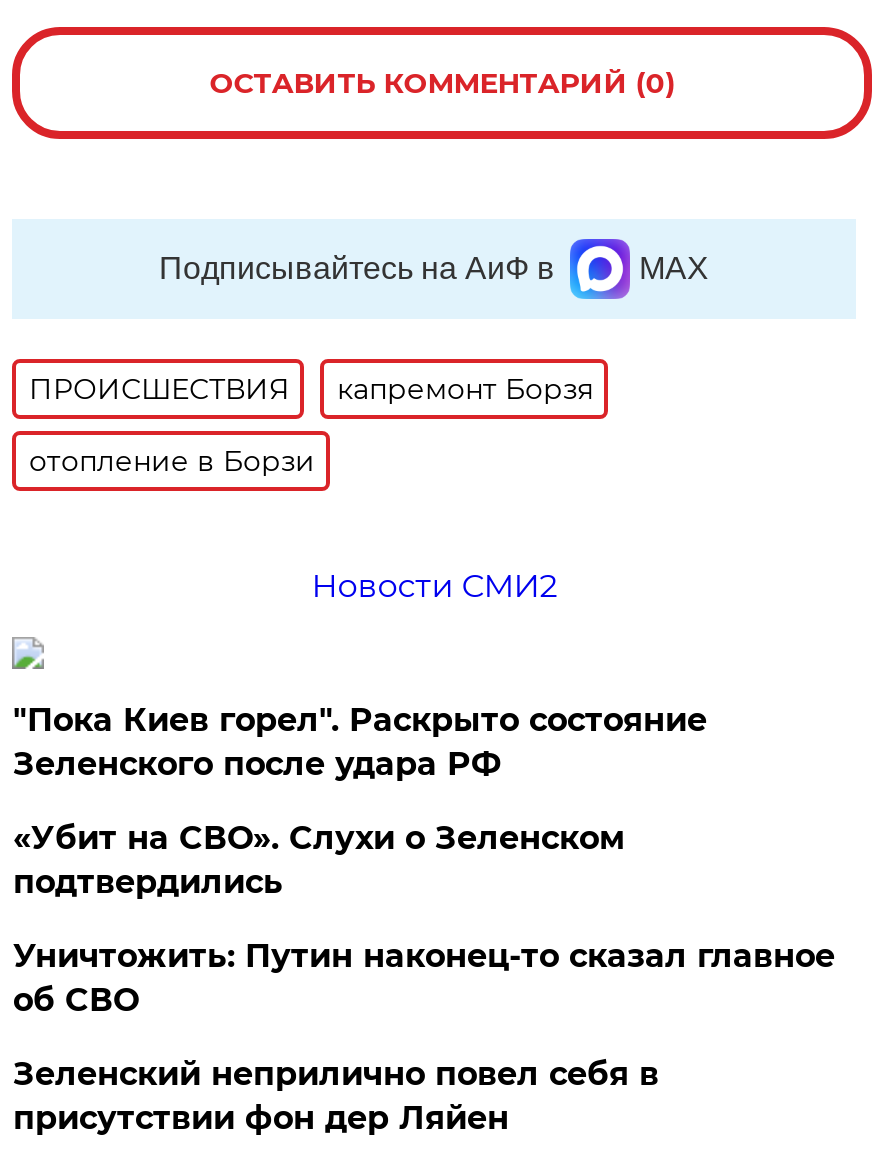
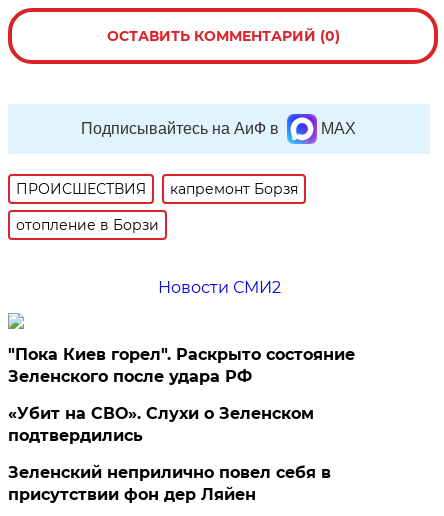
[13,937,835,1019] Уничтожить: Путин наконец-то сказал главное | об СВО -> none

